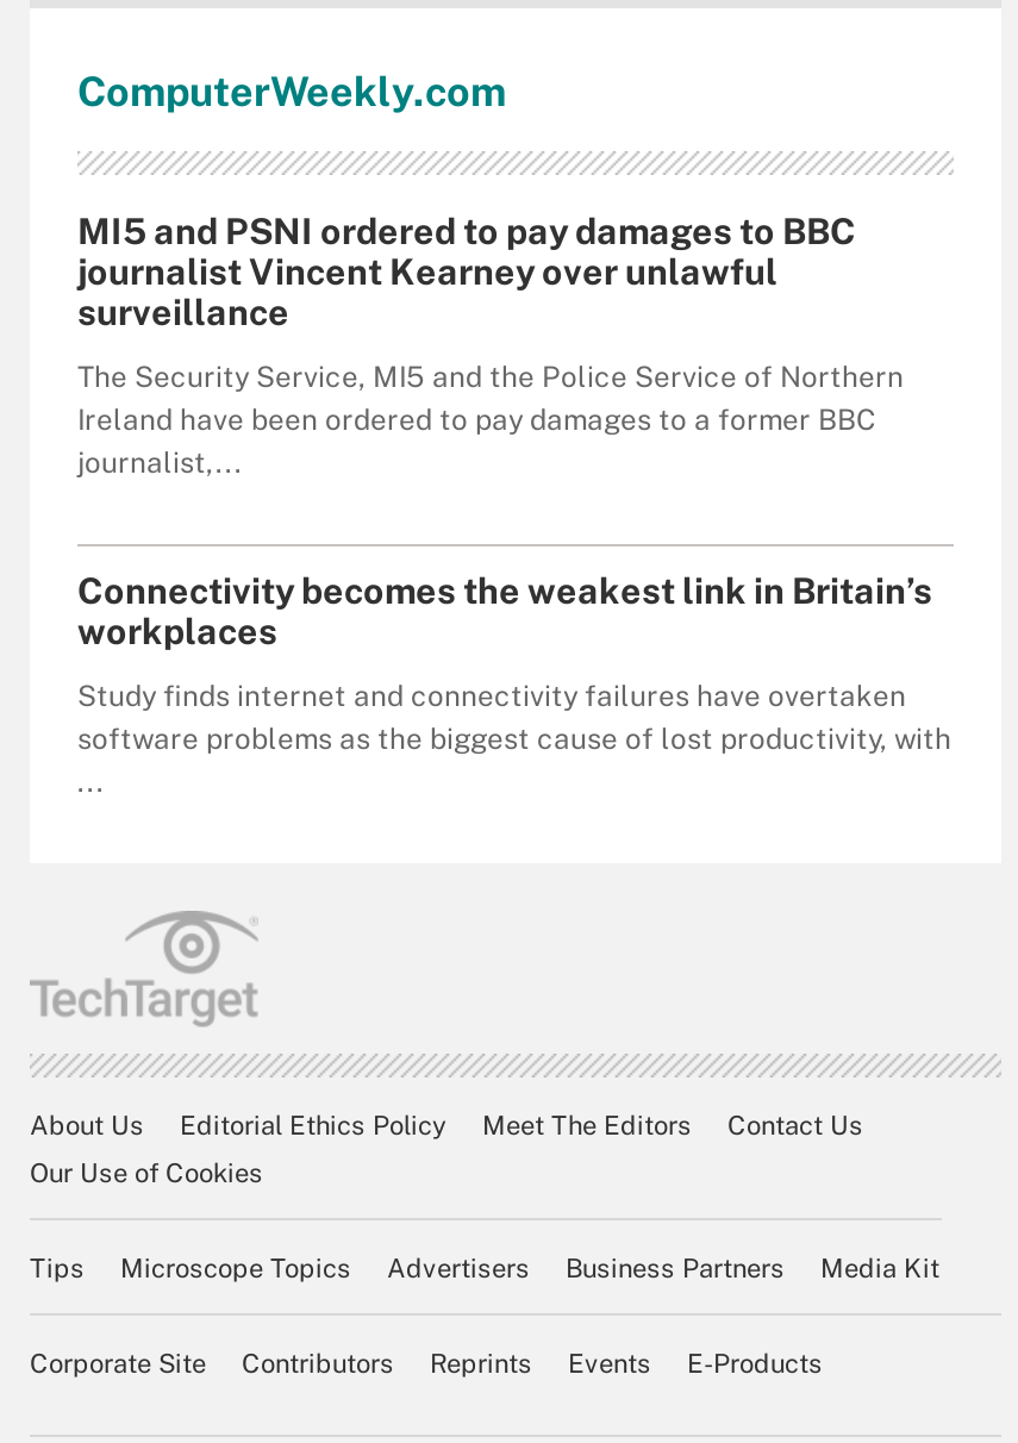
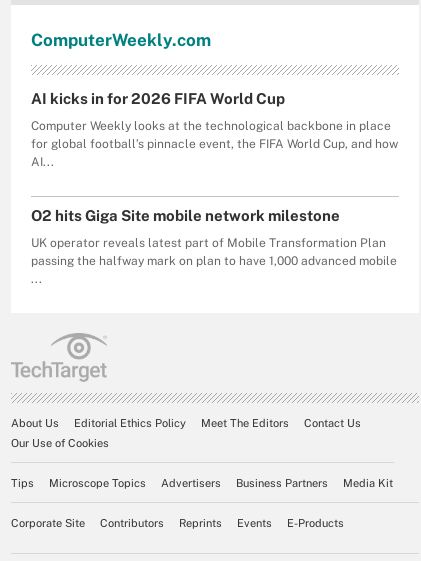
[77,210,856,331] MI5 and PSNI ordered to pay damages to BBC | journalist Vincent Kearney over unlawful | surveillance -> [31,89,285,106] AI kicks in for 2026 FIFA World Cup
[77,360,904,479] The Security Service, MI5 and the Police Service of Northern | Ireland have been ordered to pay damages to a former BBC | journalist,... -> [31,118,398,168] Computer Weekly looks at the technological backbone in place | for global football’s pinnacle event, the FIFA World Cup, and how | AI...
[77,569,932,650] Connectivity becomes the weakest link in Britain’s | workplaces -> [31,206,340,223] O2 hits Giga Site mobile network milestone
[77,679,951,755] Study finds internet and connectivity failures have overtaken | software problems as the biggest cause of lost productivity, with -> [31,235,397,267] UK operator reveals latest part of Mobile Transformation Plan | passing the halfway mark on plan to have 1,000 advanced mobile

